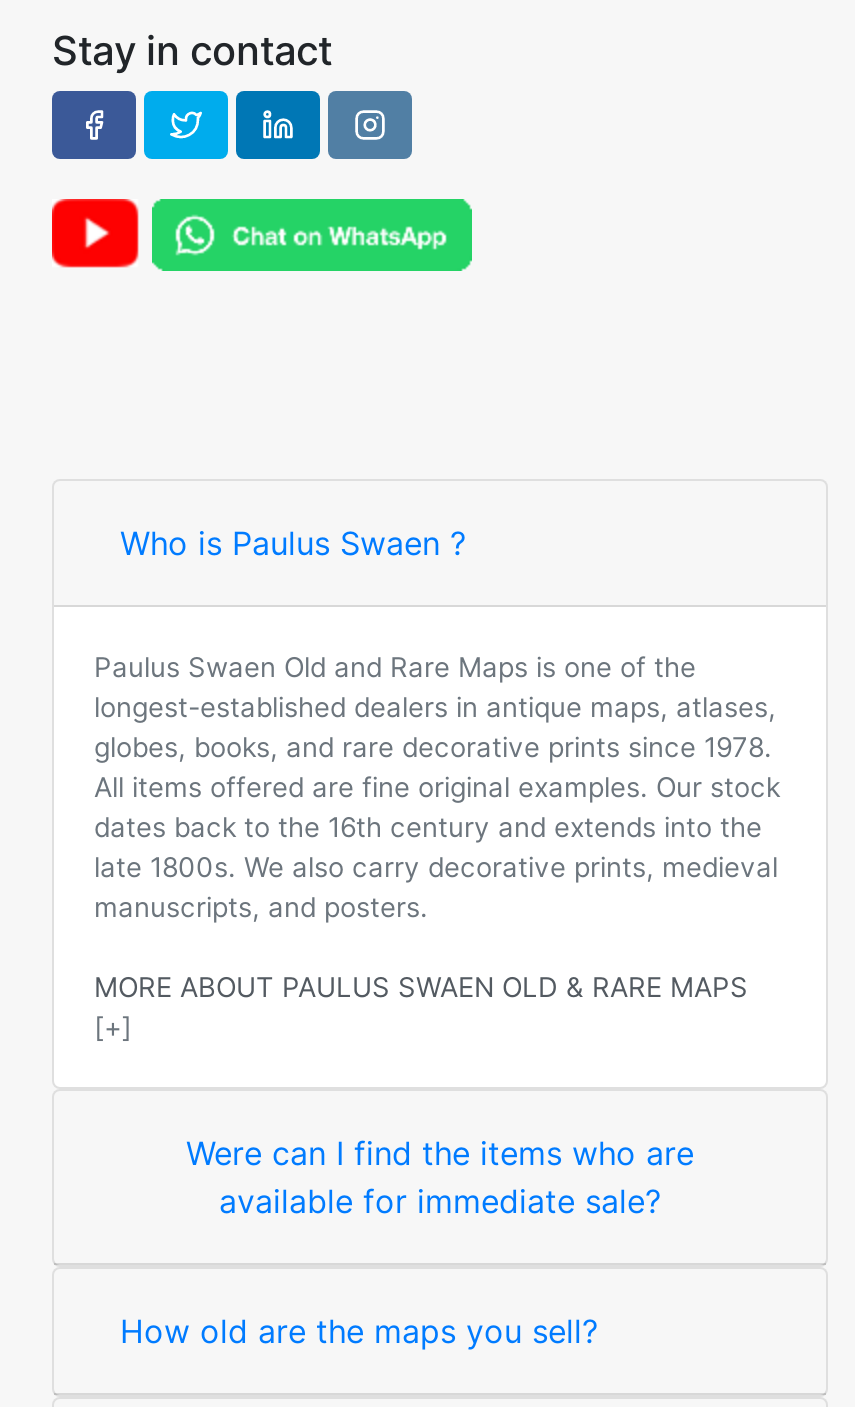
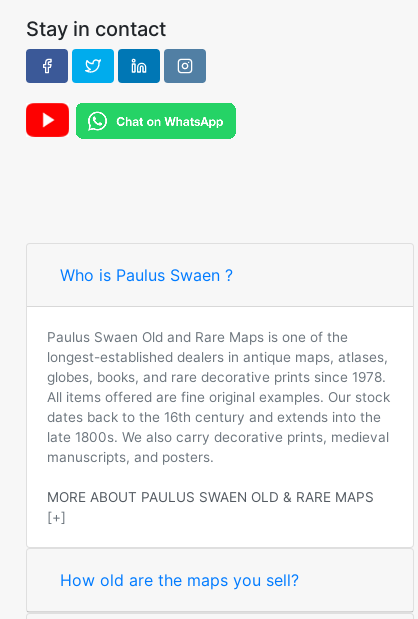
[186,1133,694,1221] Were can I find the items who are | available for immediate sale? -> none

